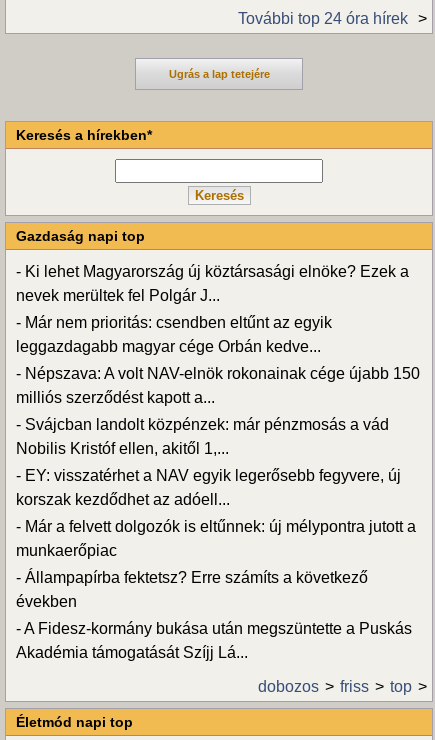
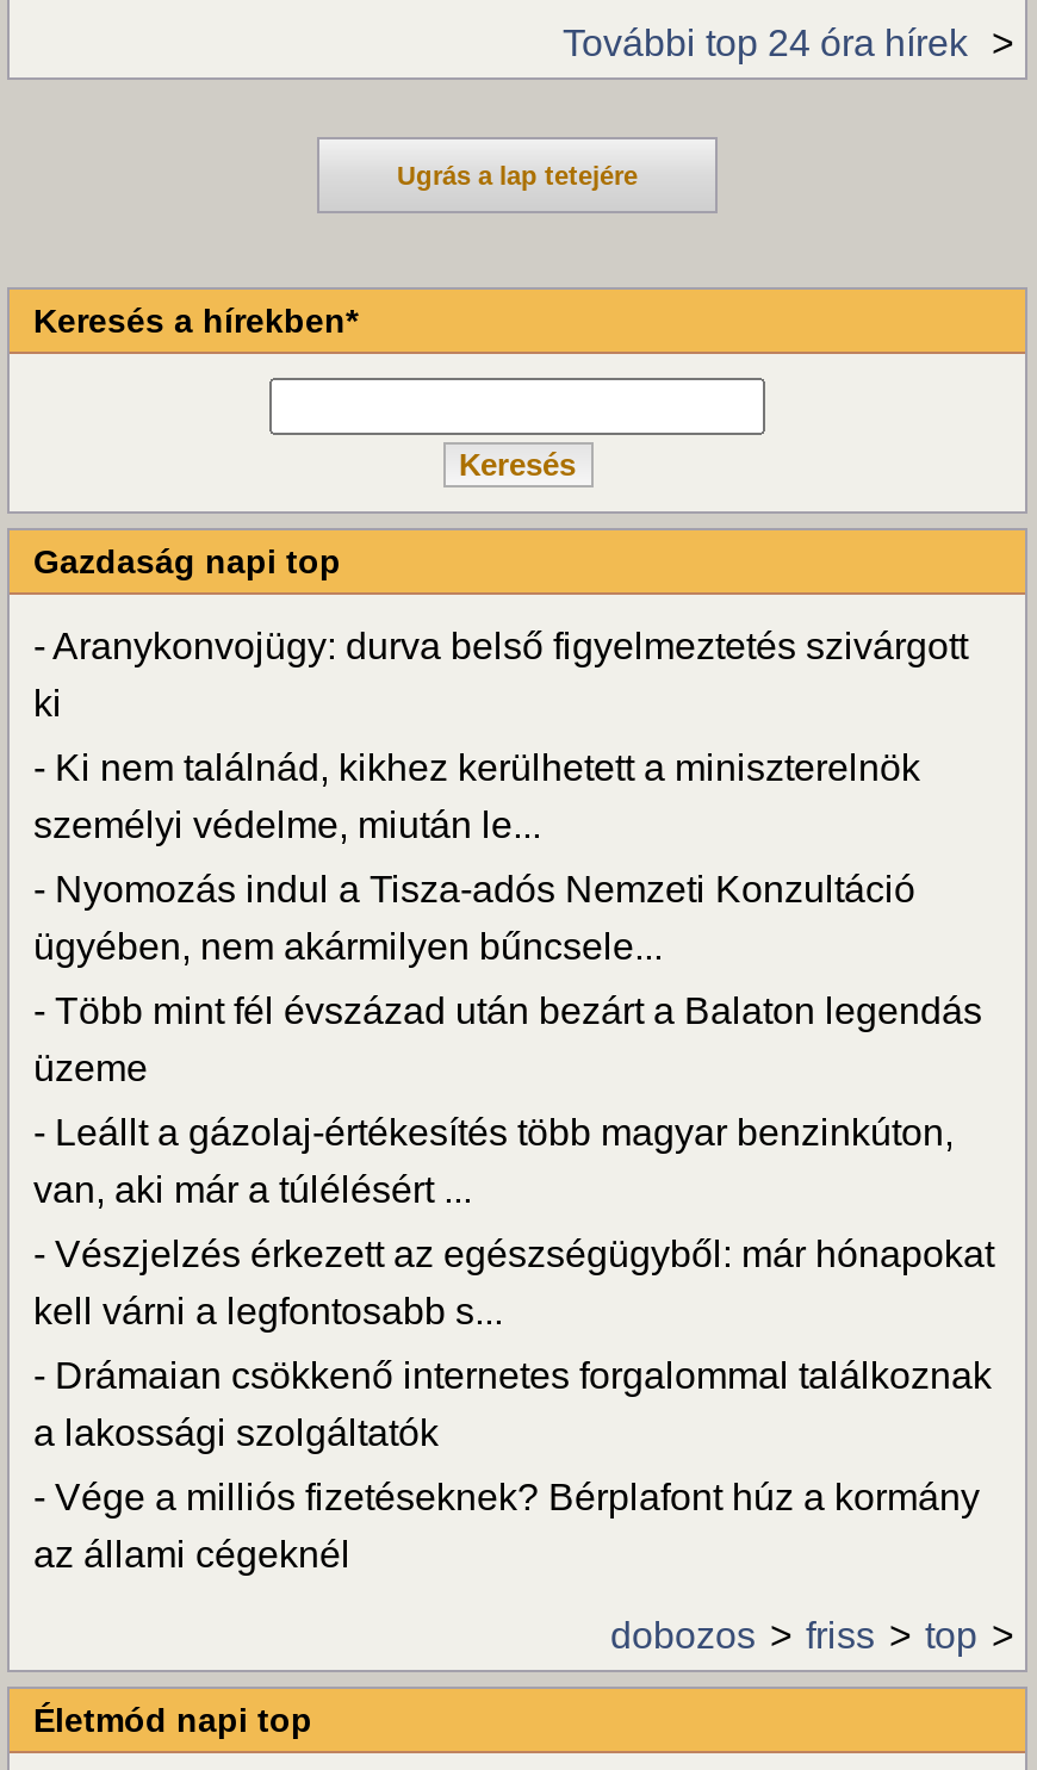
[16,263,409,304] - Ki lehet Magyarország új köztársasági elnöke? Ezek a | nevek merültek fel Polgár J... -> [33,626,968,723] - Aranykonvojügy: durva belső figyelmeztetés szivárgott | ki
[16,314,332,355] - Már nem prioritás: csendben eltűnt az egyik | leggazdagabb magyar cége Orbán kedve... -> [33,747,920,845] - Ki nem találnád, kikhez kerülhetett a miniszterelnök | személyi védelme, miután le...
[16,365,420,406] - Népszava: A volt NAV-elnök rokonainak cége újabb 150 | milliós szerződést kapott a... -> [33,869,915,967] - Nyomozás indul a Tisza-adós Nemzeti Konzultáció | ügyében, nem akármilyen bűncsele...
[16,416,389,457] - Svájcban landolt közpénzek: már pénzmosás a vád | Nobilis Kristóf ellen, akitől 1,... -> [33,990,982,1088] - Több mint fél évszázad után bezárt a Balaton legendás | üzeme
[16,467,401,508] - EY: visszatérhet a NAV egyik legerősebb fegyvere, új | korszak kezdődhet az adóell... -> [33,1112,954,1210] - Leállt a gázolaj-értékesítés több magyar benzinkúton, | van, aki már a túlélésért ...
[16,518,416,559] - Már a felvett dolgozók is eltűnnek: új mélypontra jutott a | munkaerőpiac -> [33,1234,994,1331] - Vészjelzés érkezett az egészségügyből: már hónapokat | kell várni a legfontosabb s...
[16,569,368,610] - Állampapírba fektetsz? Erre számíts a következő | években -> [33,1355,992,1453] - Drámaian csökkenő internetes forgalommal találkoznak | a lakossági szolgáltatók
[16,620,412,661] - A Fidesz-kormány bukása után megszüntette a Puskás | Akadémia támogatását Szíjj Lá... -> [33,1477,980,1575] - Vége a milliós fizetéseknek? Bérplafont húz a kormány | az állami cégeknél

